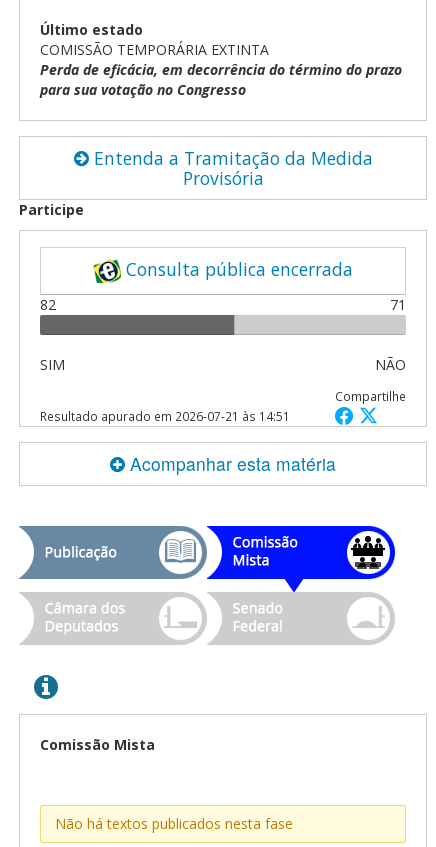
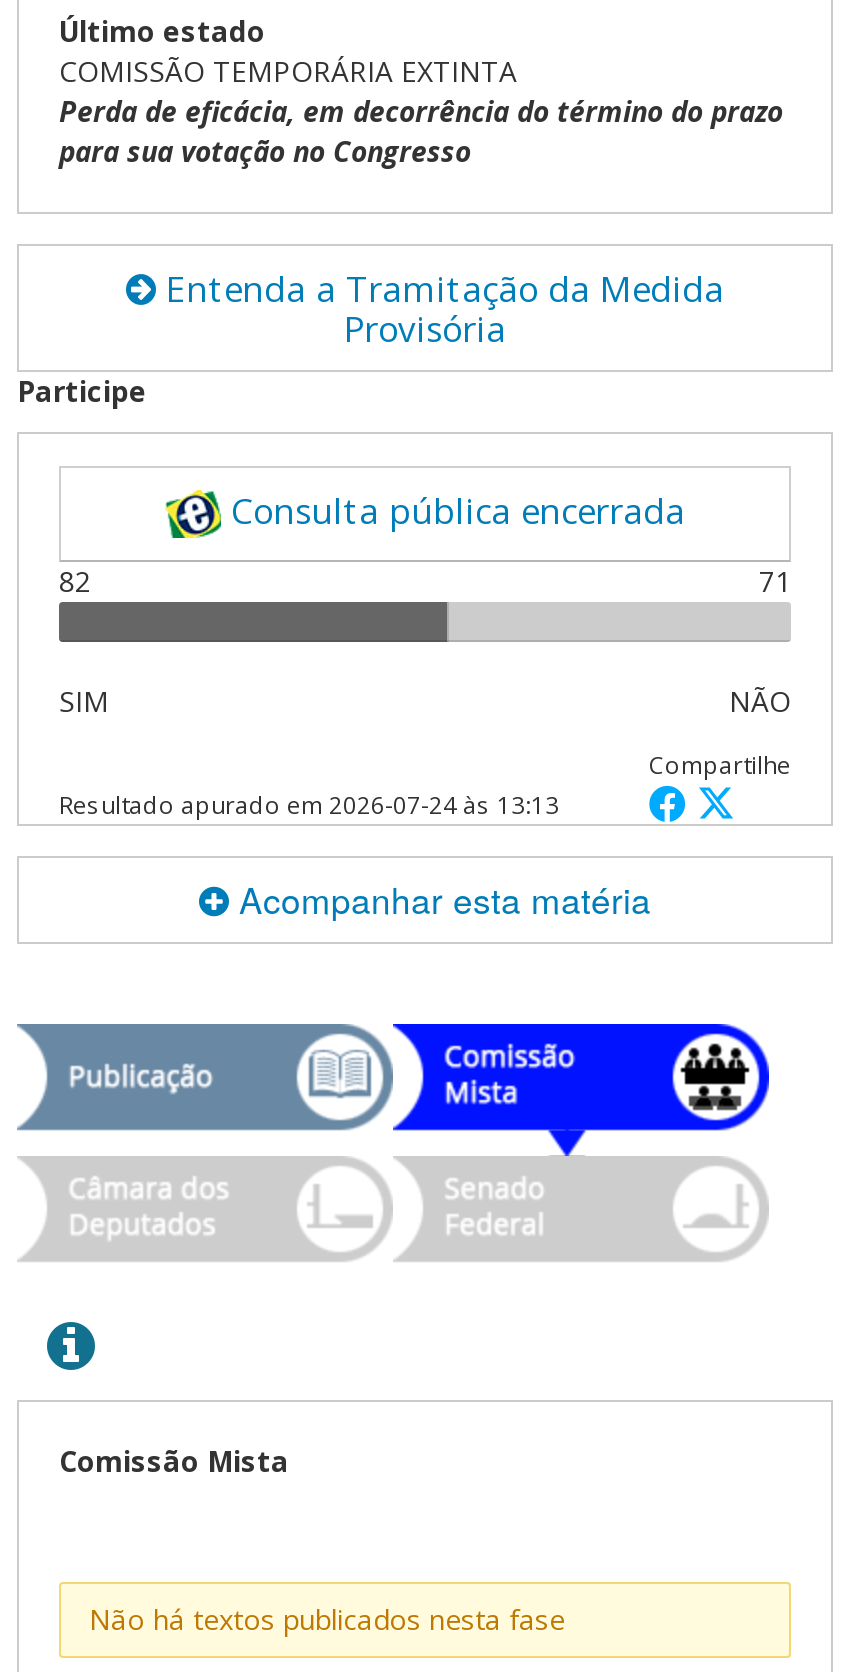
[40,408,290,424] Resultado apurado em 2026-07-21 às 14:51 -> [59,789,559,821] Resultado apurado em 2026-07-24 às 13:13

